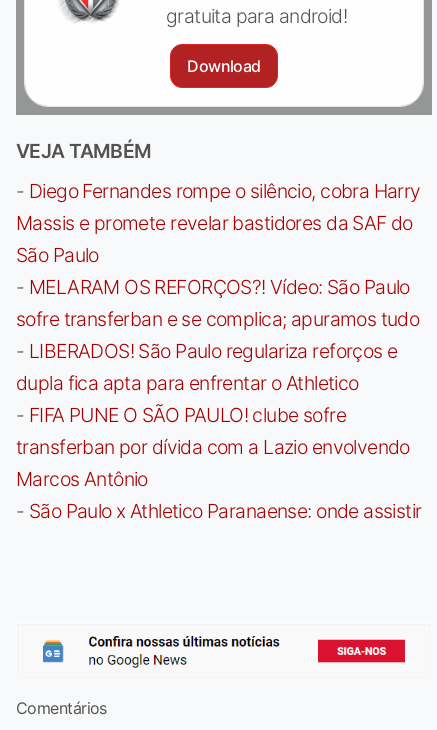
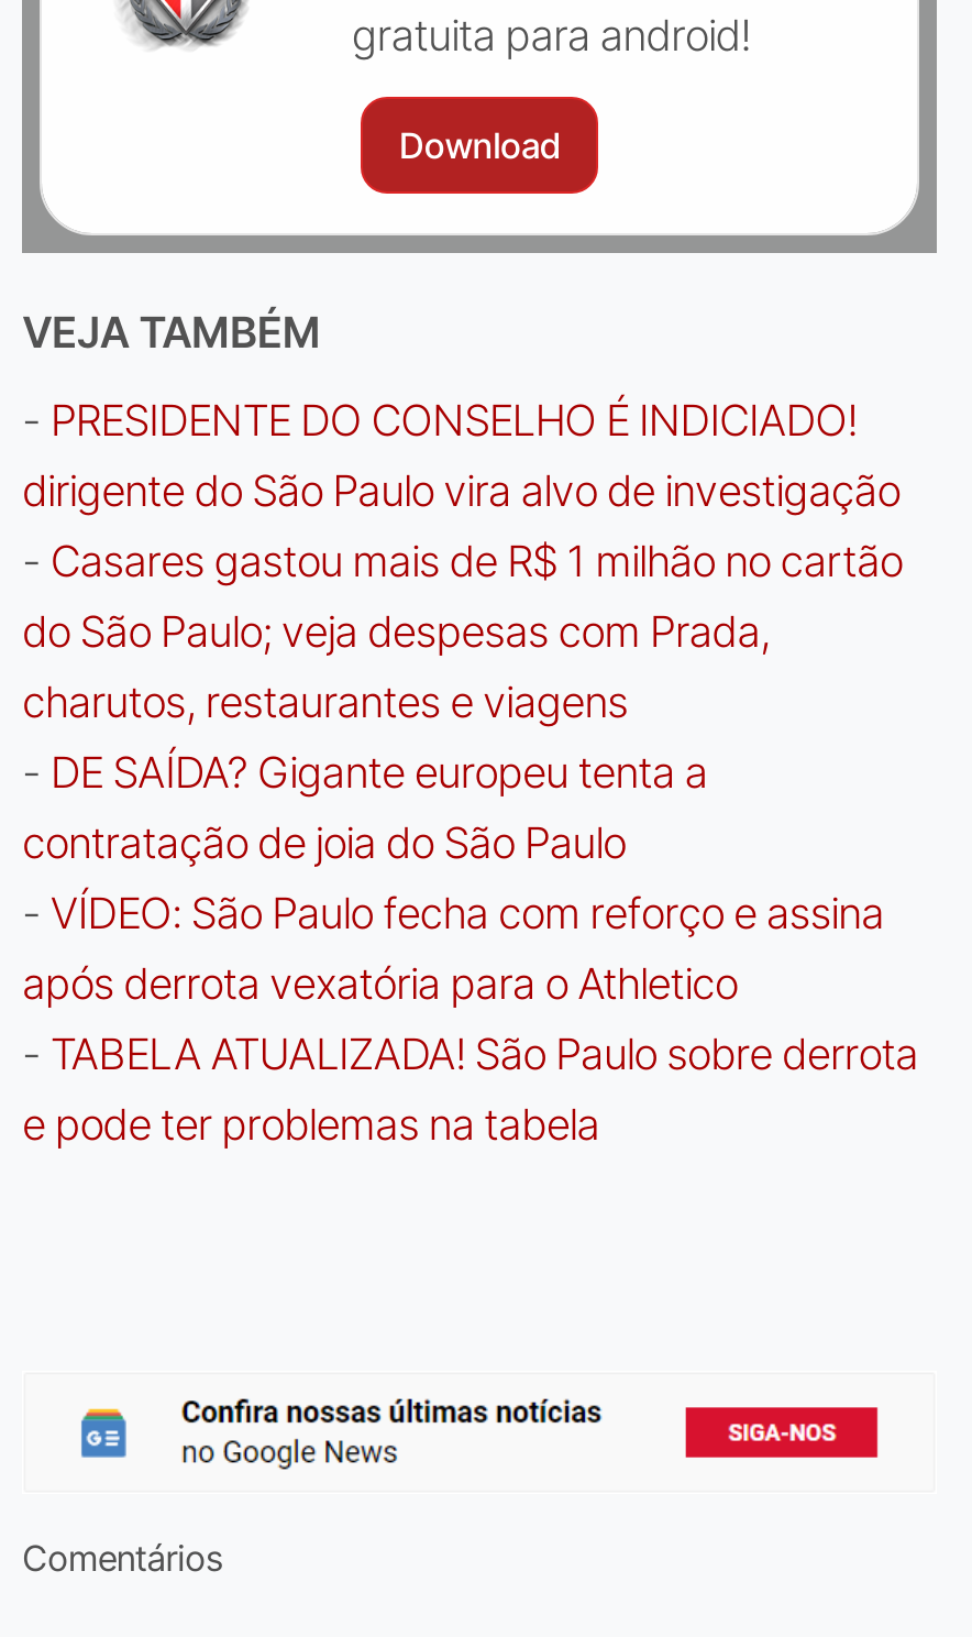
[16,179,421,523] - Diego Fernandes rompe o silêncio, cobra Harry | Massis e promete revelar bastidores da SAF do | São Paulo | - MELARAM OS REFORÇOS?! Vídeo: São Paulo | sofre transferban e se complica; apuramos tudo | - LIBERADOS! São Paulo regulariza reforços e | dupla fica apta para enfrentar o Athletico | - FIFA PUNE O SÃO PAULO! clube sofre | transferban por dívida com a Lazio envolvendo | Marcos Antônio | - São Paulo x Athletico Paranaense: onde assistir -> [22,395,918,1152] - PRESIDENTE DO CONSELHO É INDICIADO! | dirigente do São Paulo vira alvo de investigação | - Casares gastou mais de R$ 1 milhão no cartão | do São Paulo; veja despesas com Prada, | charutos, restaurantes e viagens | - DE SAÍDA? Gigante europeu tenta a | contratação de joia do São Paulo | - VÍDEO: São Paulo fecha com reforço e assina | após derrota vexatória para o Athletico | - TABELA ATUALIZADA! São Paulo sobre derrota | e pode ter problemas na tabela

